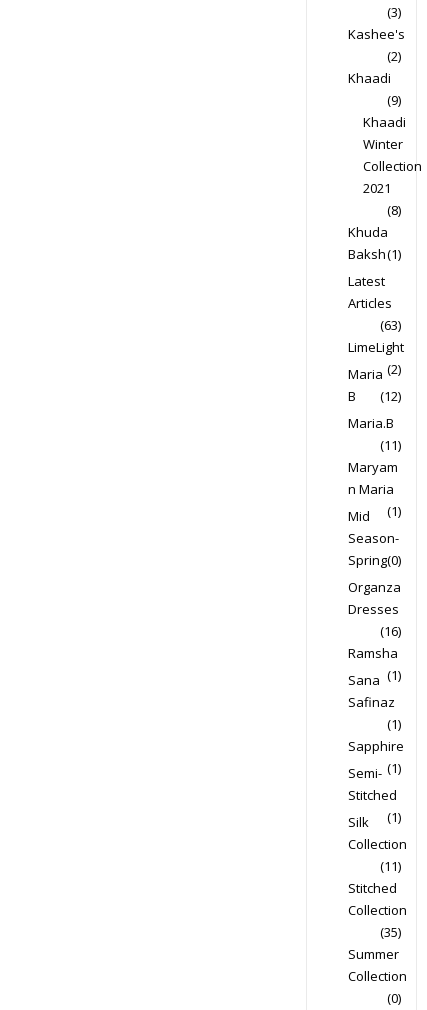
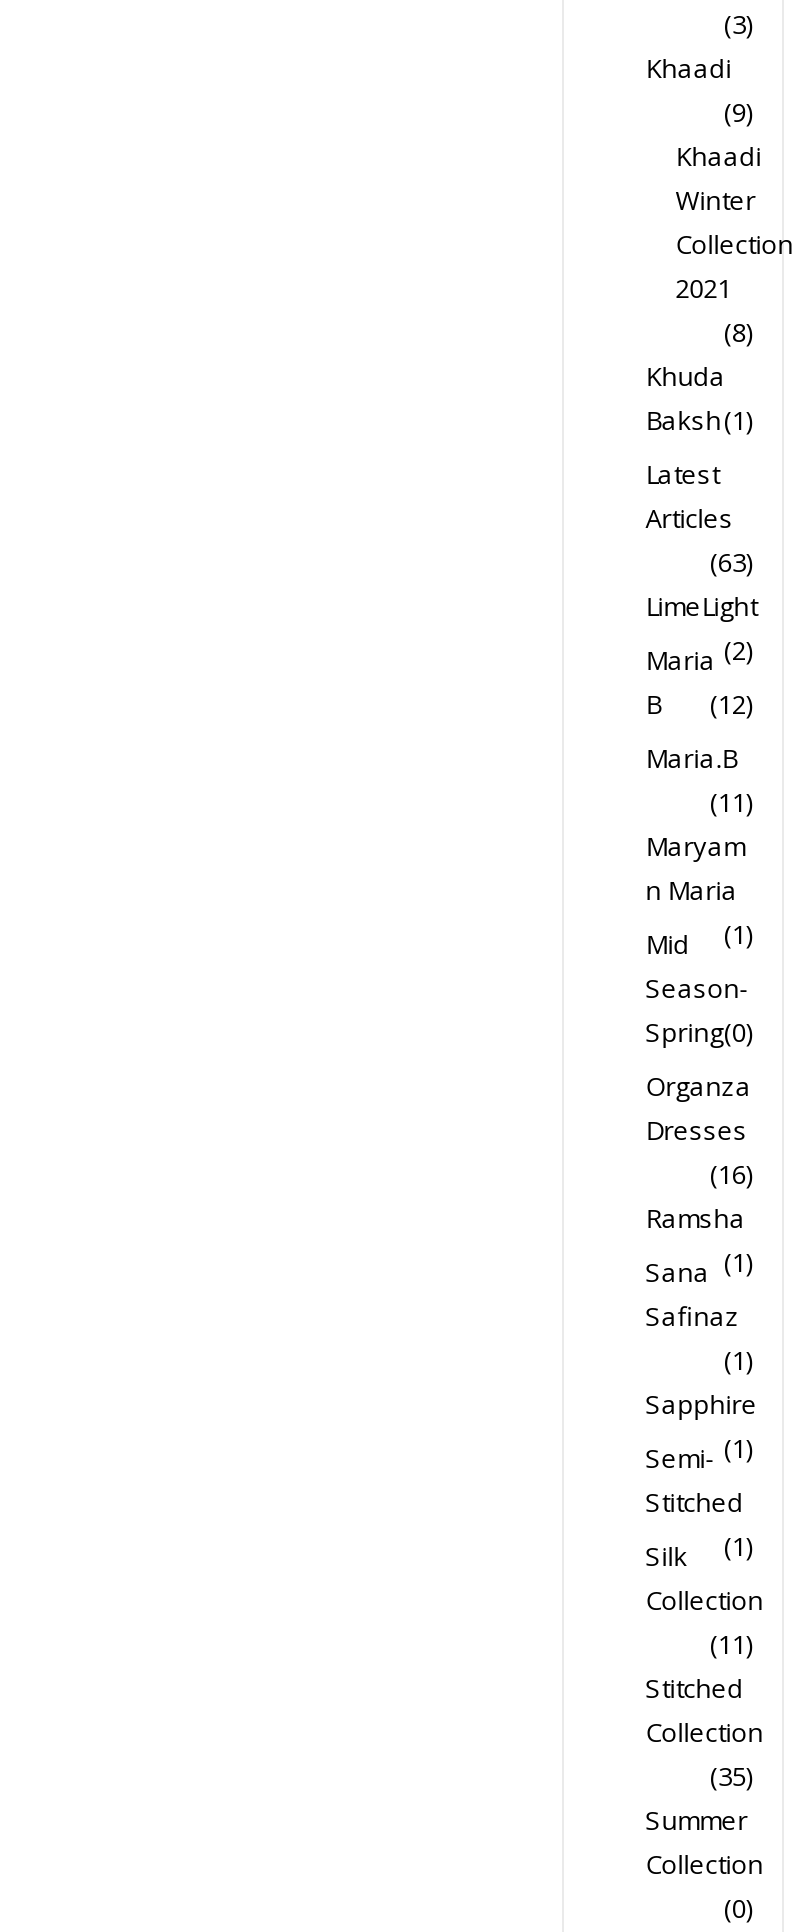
[348,25,405,65] Kashee's | (2) -> none

